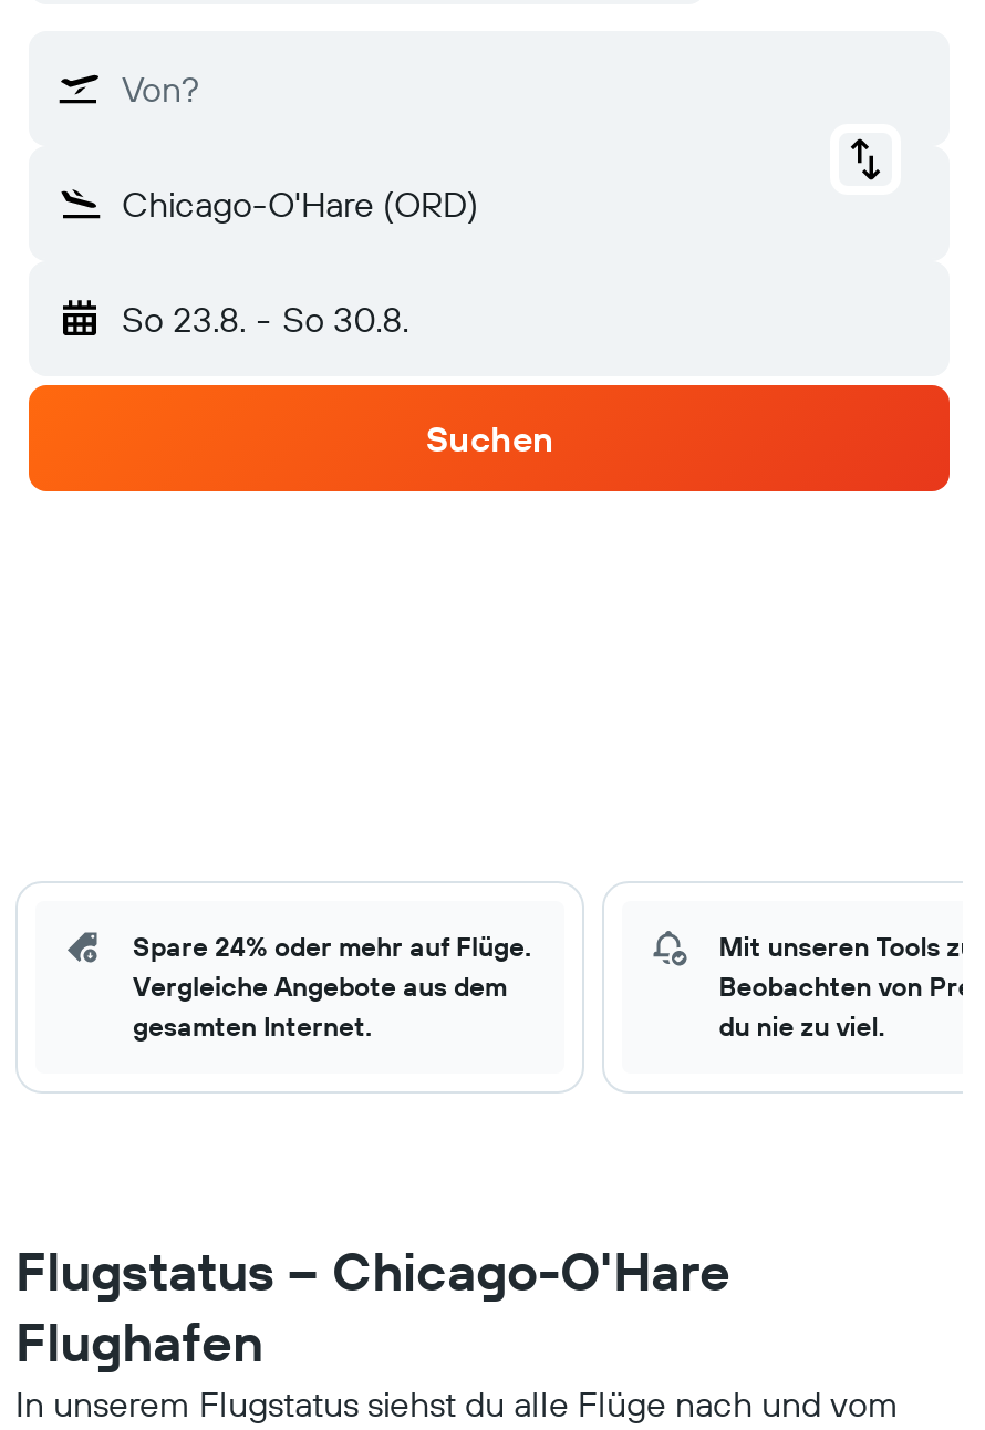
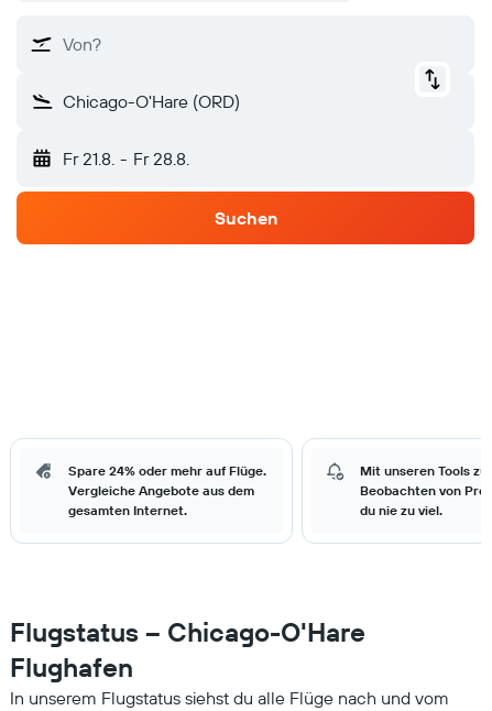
[122,297,409,341] So 23.8. - So 30.8. -> [63,147,189,169] Fr 21.8. - Fr 28.8.

